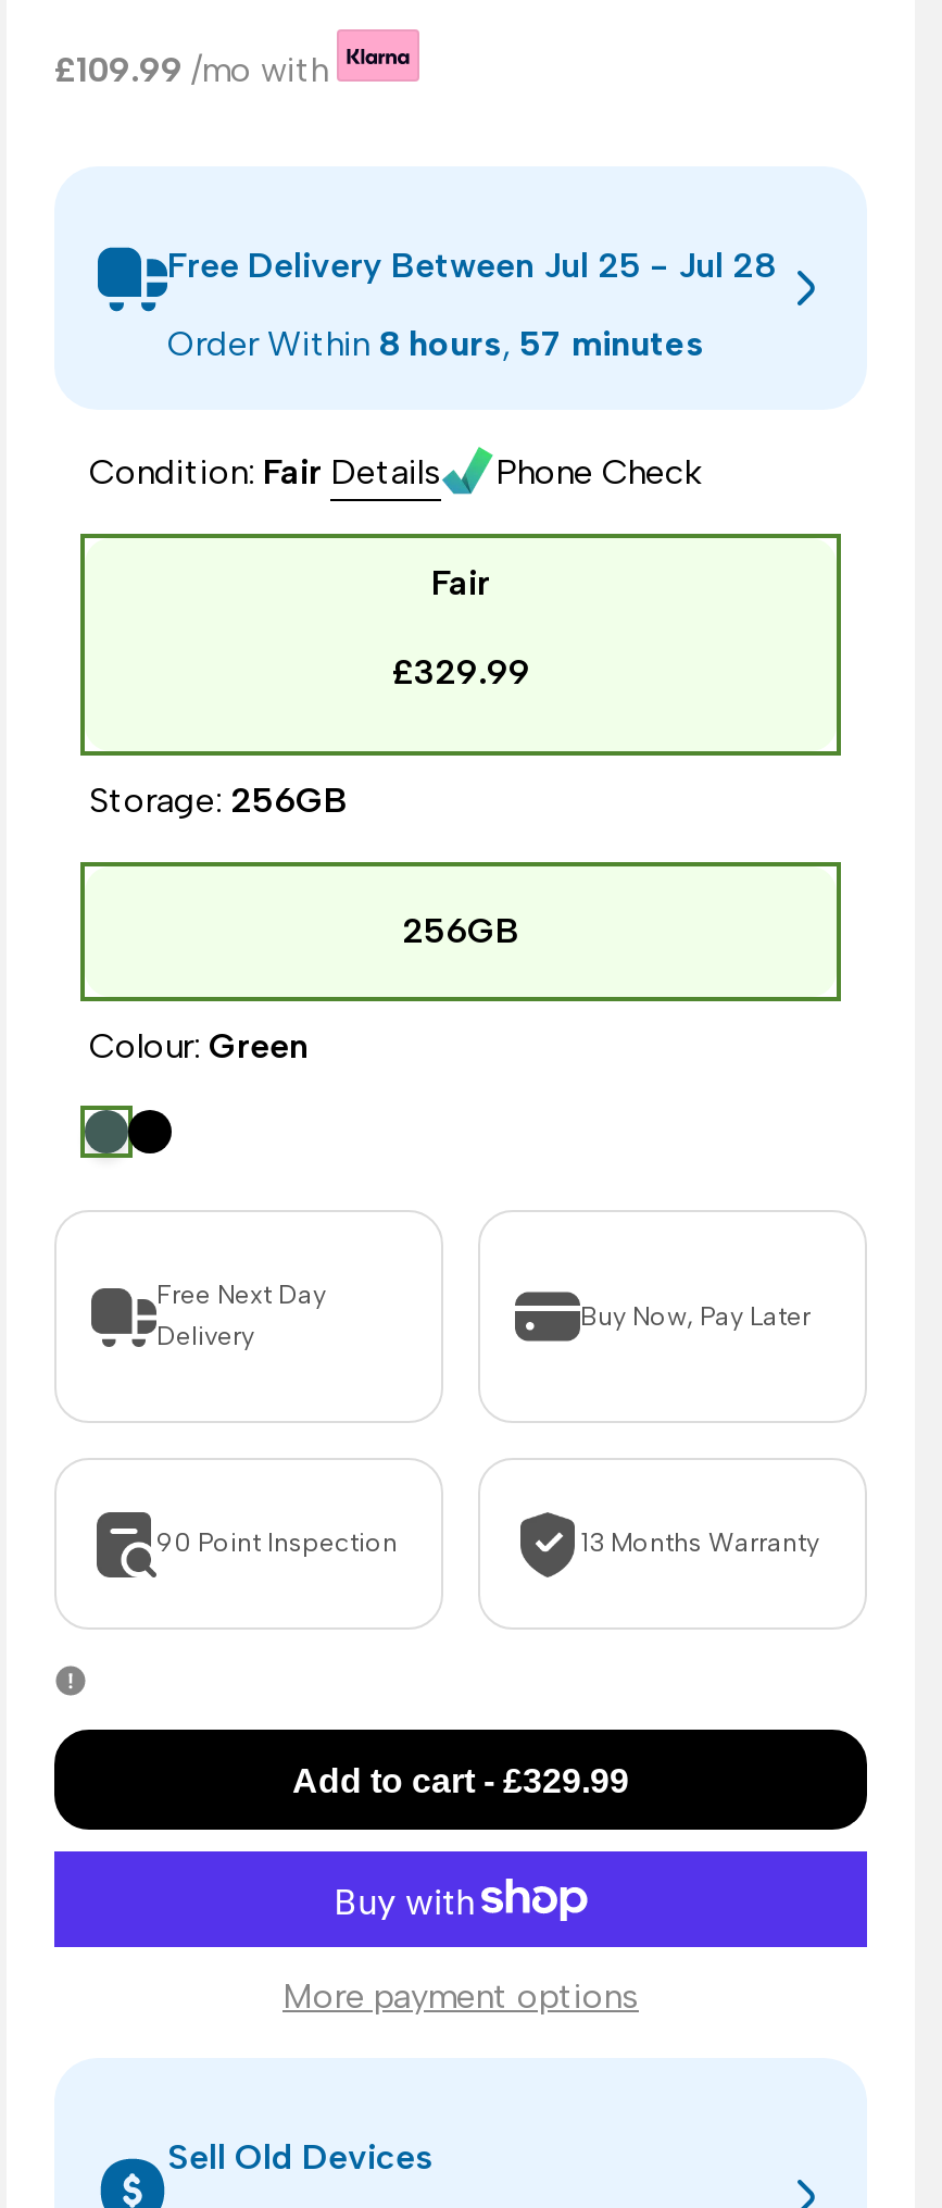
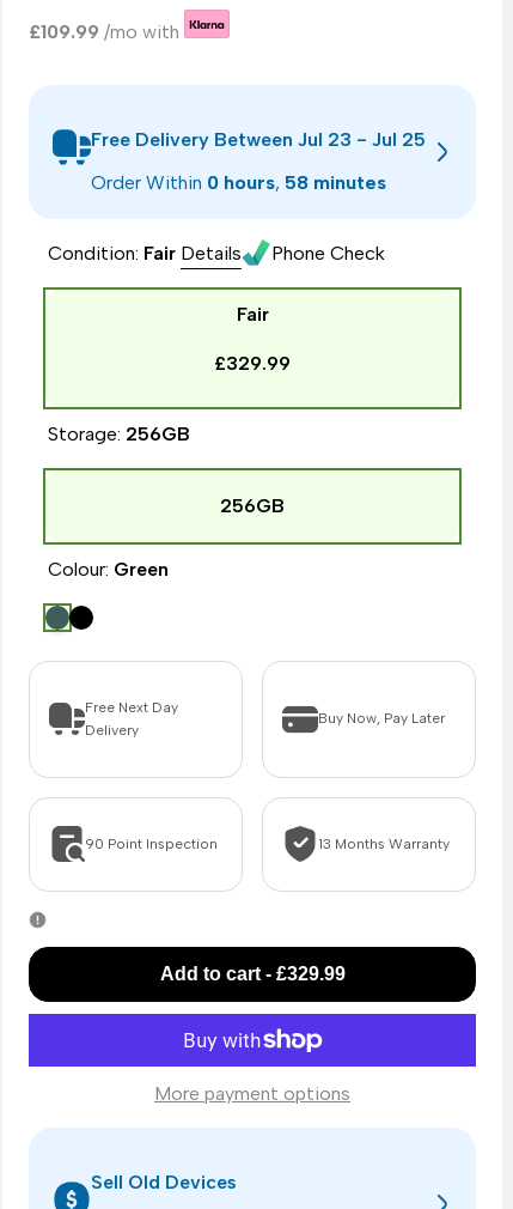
[167,244,776,285] Free Delivery Between Jul 25 - Jul 28 -> [91,128,426,150] Free Delivery Between Jul 23 - Jul 25
[167,322,704,364] Order Within 8 hours, 57 minutes -> [91,171,386,194] Order Within 0 hours, 58 minutes

